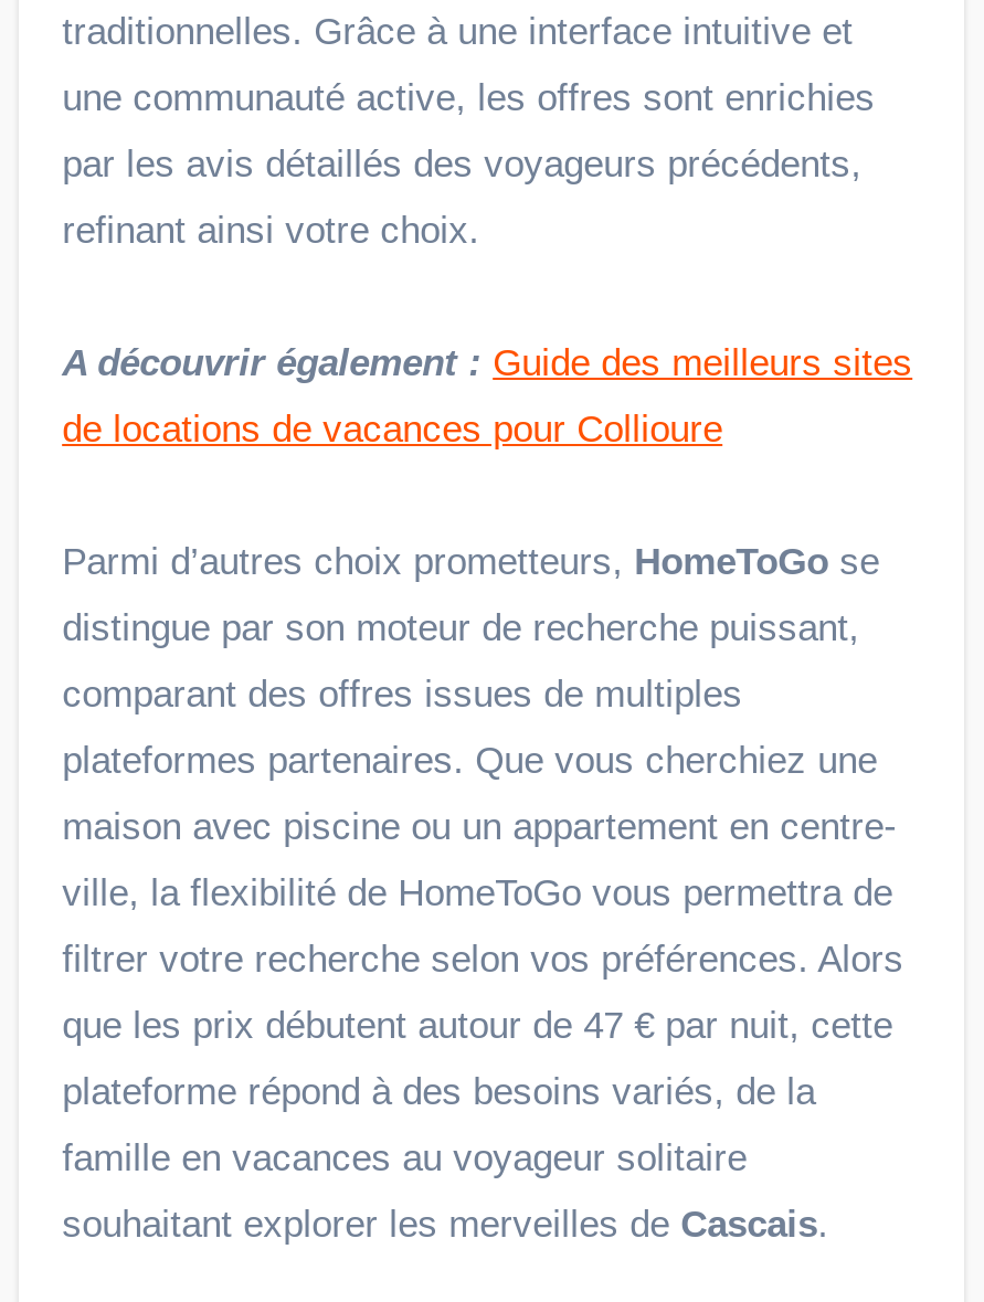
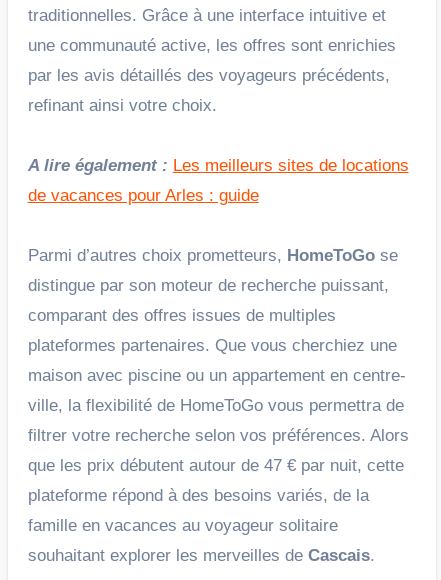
[62,341,912,383] A découvrir également : Guide des meilleurs sites -> [28,155,409,174] A lire également : Les meilleurs sites de locations
[62,407,722,449] de locations de vacances pour Collioure -> [28,185,259,204] de vacances pour Arles : guide

